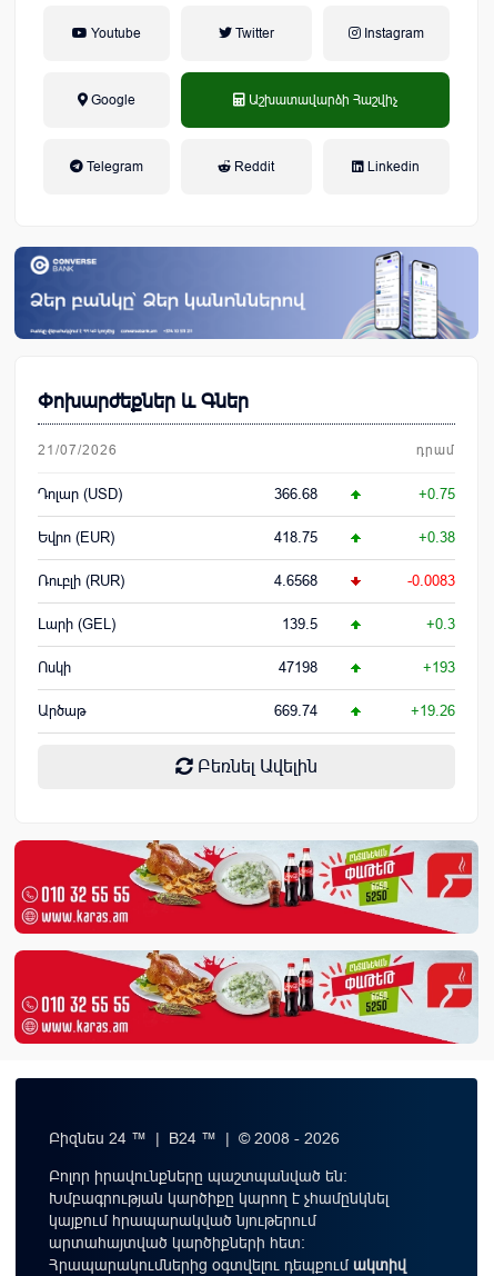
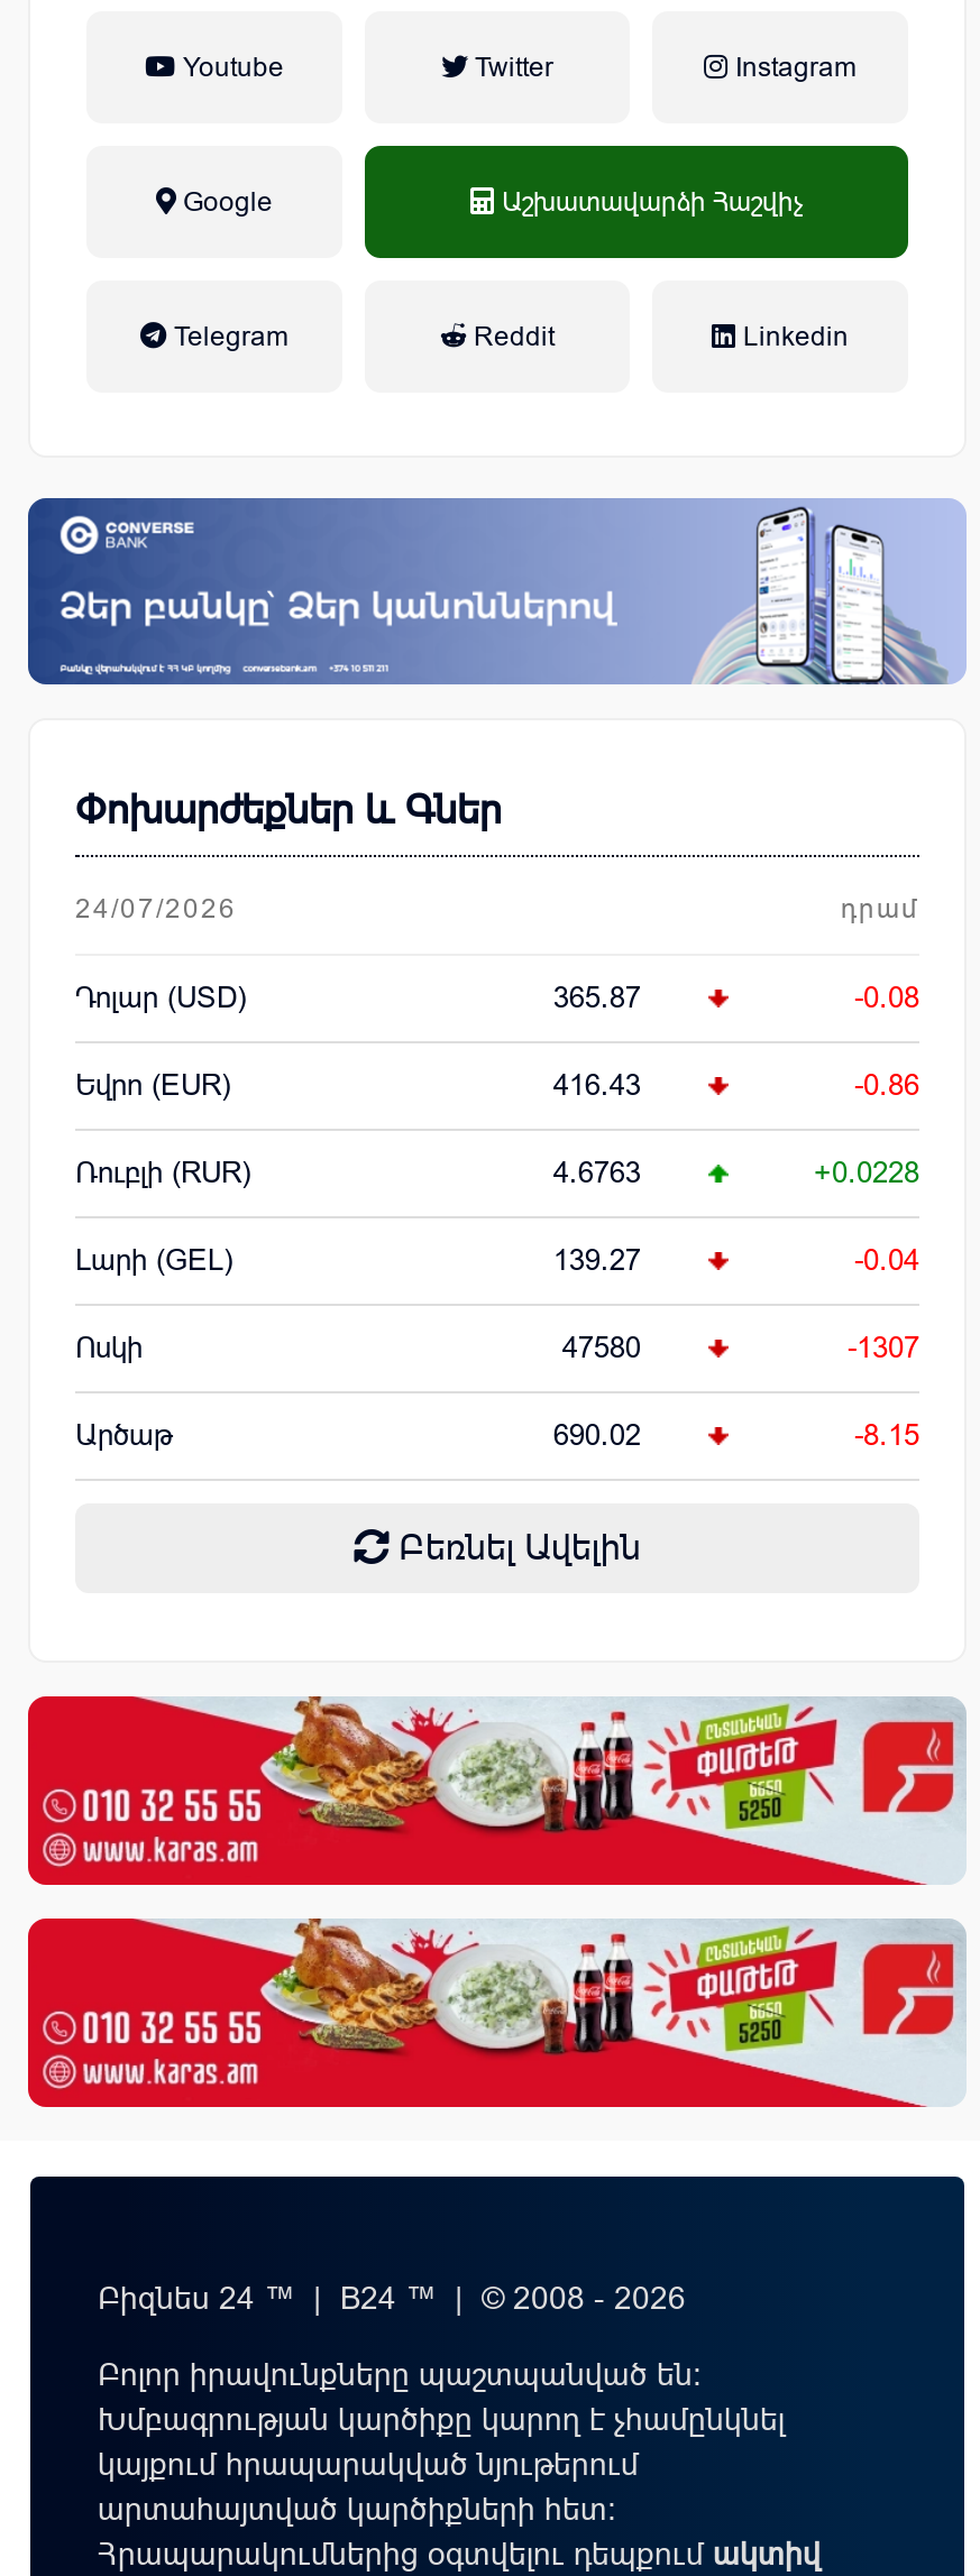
[38,443,118,458] 21/07/2026 -> [75,894,237,925] 24/07/2026
[274,486,317,503] 366.68 -> [553,981,641,1015] 365.87
[419,486,455,503] +0.75 -> [854,981,919,1015] -0.08
[274,529,317,546] 418.75 -> [553,1069,641,1102] 416.43
[419,529,455,546] +0.38 -> [854,1069,919,1102] -0.86
[274,573,317,589] 4.6568 -> [553,1156,641,1190] 4.6763
[407,573,455,589] -0.0083 -> [814,1156,919,1190] +0.0228
[282,616,317,633] 139.5 -> [553,1244,641,1277] 139.27
[426,616,455,633] +0.3 -> [854,1244,919,1277] -0.04
[279,659,317,676] 47198 -> [562,1331,641,1365] 47580
[423,659,455,676] +193 -> [848,1331,919,1365] -1307
[274,703,317,719] 669.74 -> [553,1419,641,1452] 690.02
[411,703,455,719] +19.26 -> [854,1419,919,1452] -8.15

